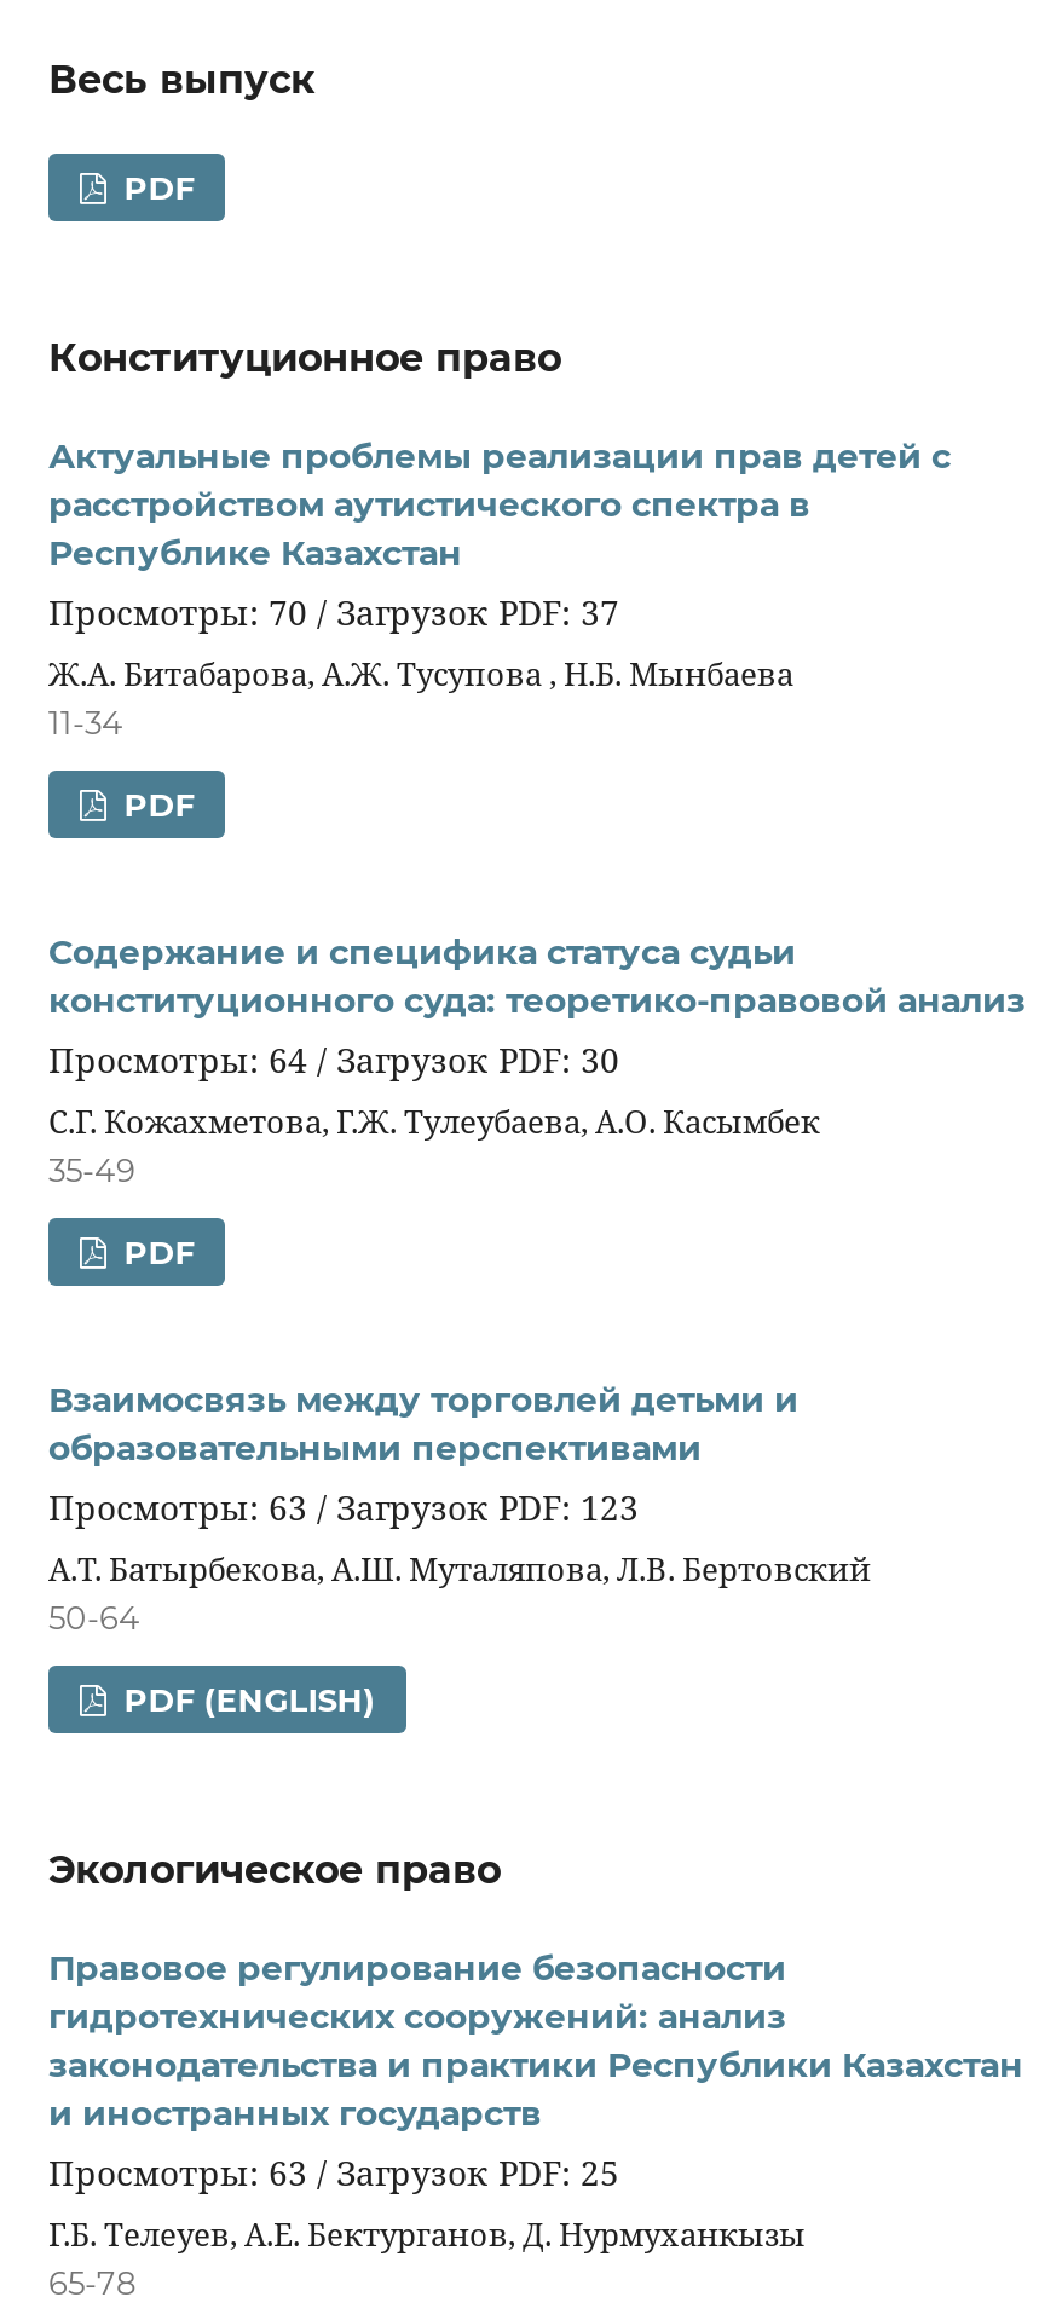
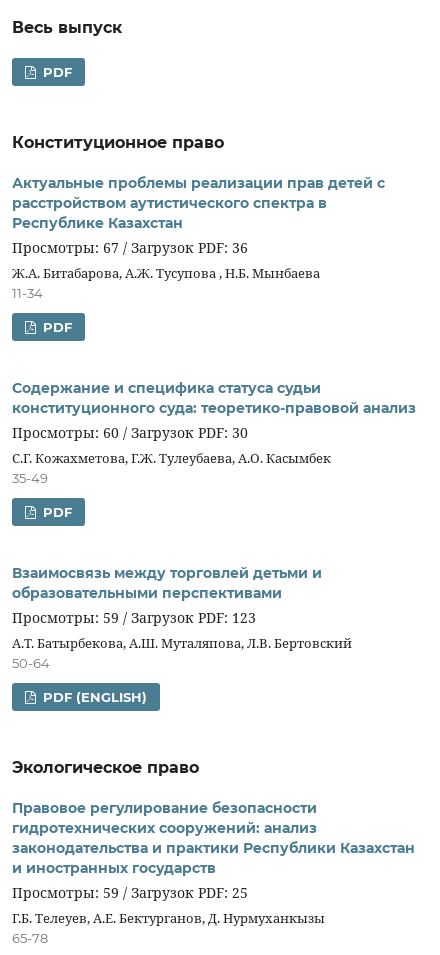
[48,589,619,635] Просмотры: 70 / Загрузок PDF: 37 -> [12,238,248,257] Просмотры: 67 / Загрузок PDF: 36
[48,1037,619,1083] Просмотры: 64 / Загрузок PDF: 30 -> [12,423,248,442] Просмотры: 60 / Загрузок PDF: 30
[48,1484,639,1530] Просмотры: 63 / Загрузок PDF: 123 -> [12,608,256,627] Просмотры: 59 / Загрузок PDF: 123
[48,2149,619,2195] Просмотры: 63 / Загрузок PDF: 25 -> [12,883,248,902] Просмотры: 59 / Загрузок PDF: 25

